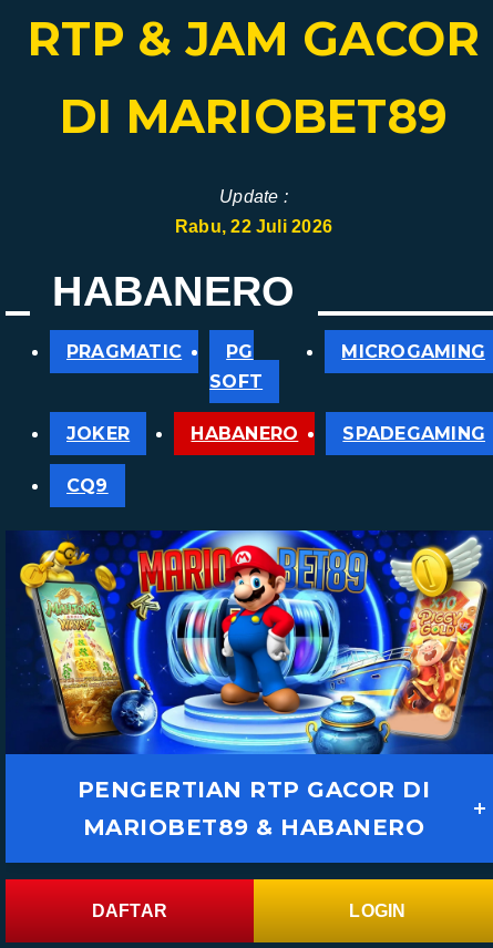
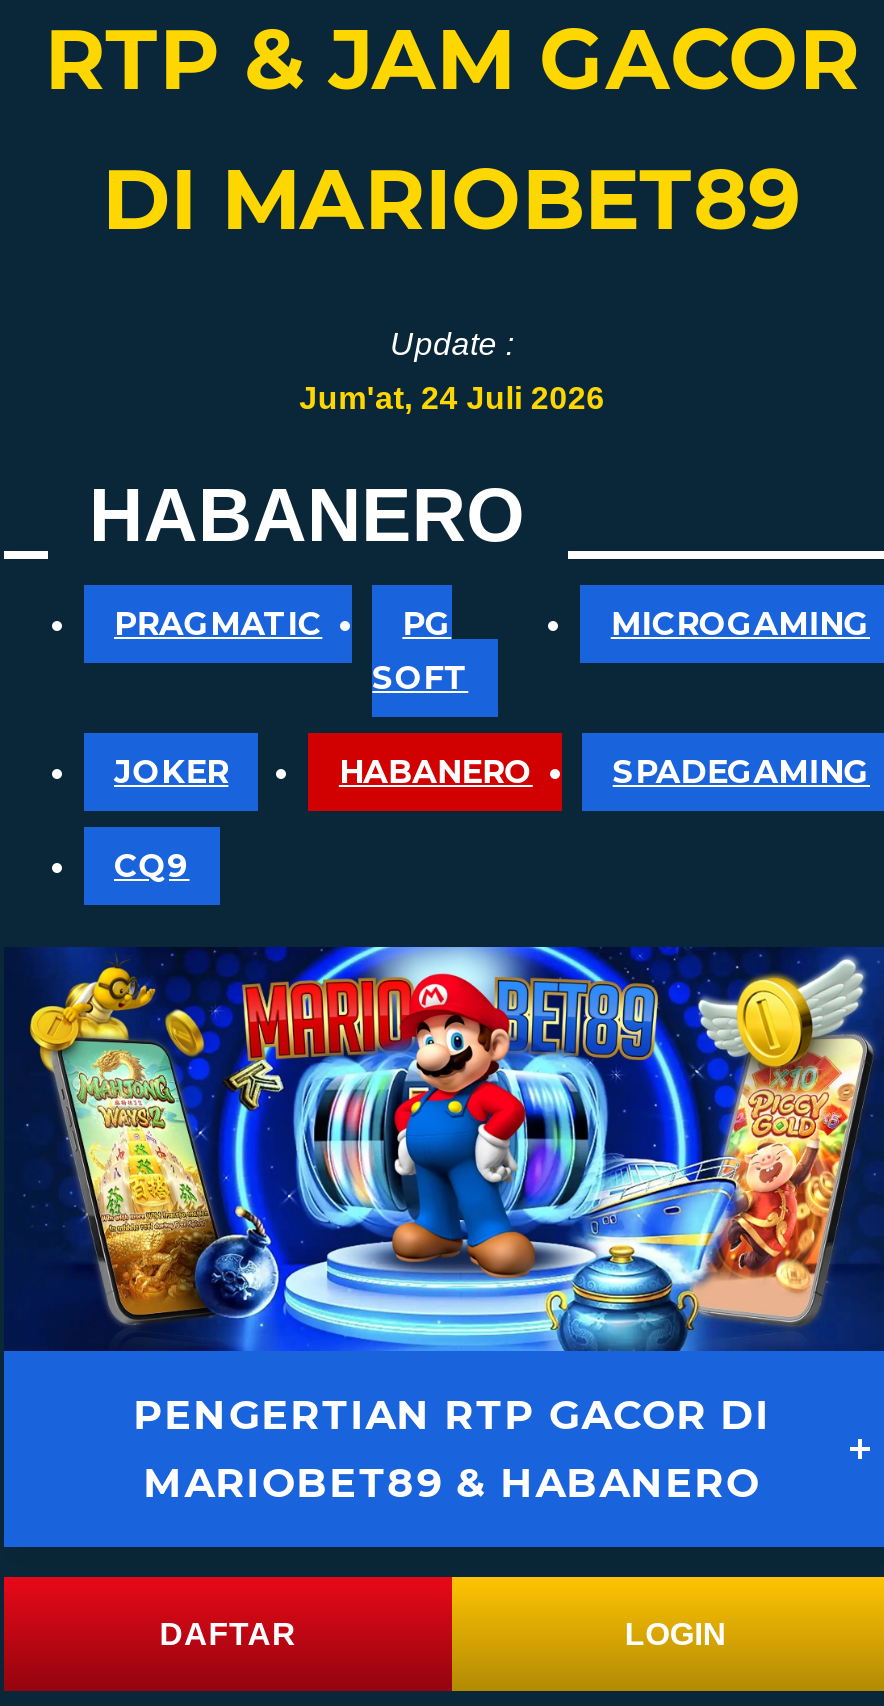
[175,217,333,236] Rabu, 22 Juli 2026 -> [299,382,605,416] Jum'at, 24 Juli 2026

